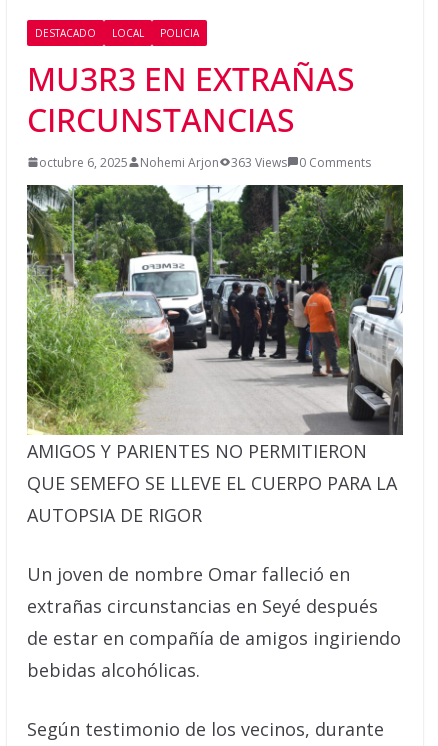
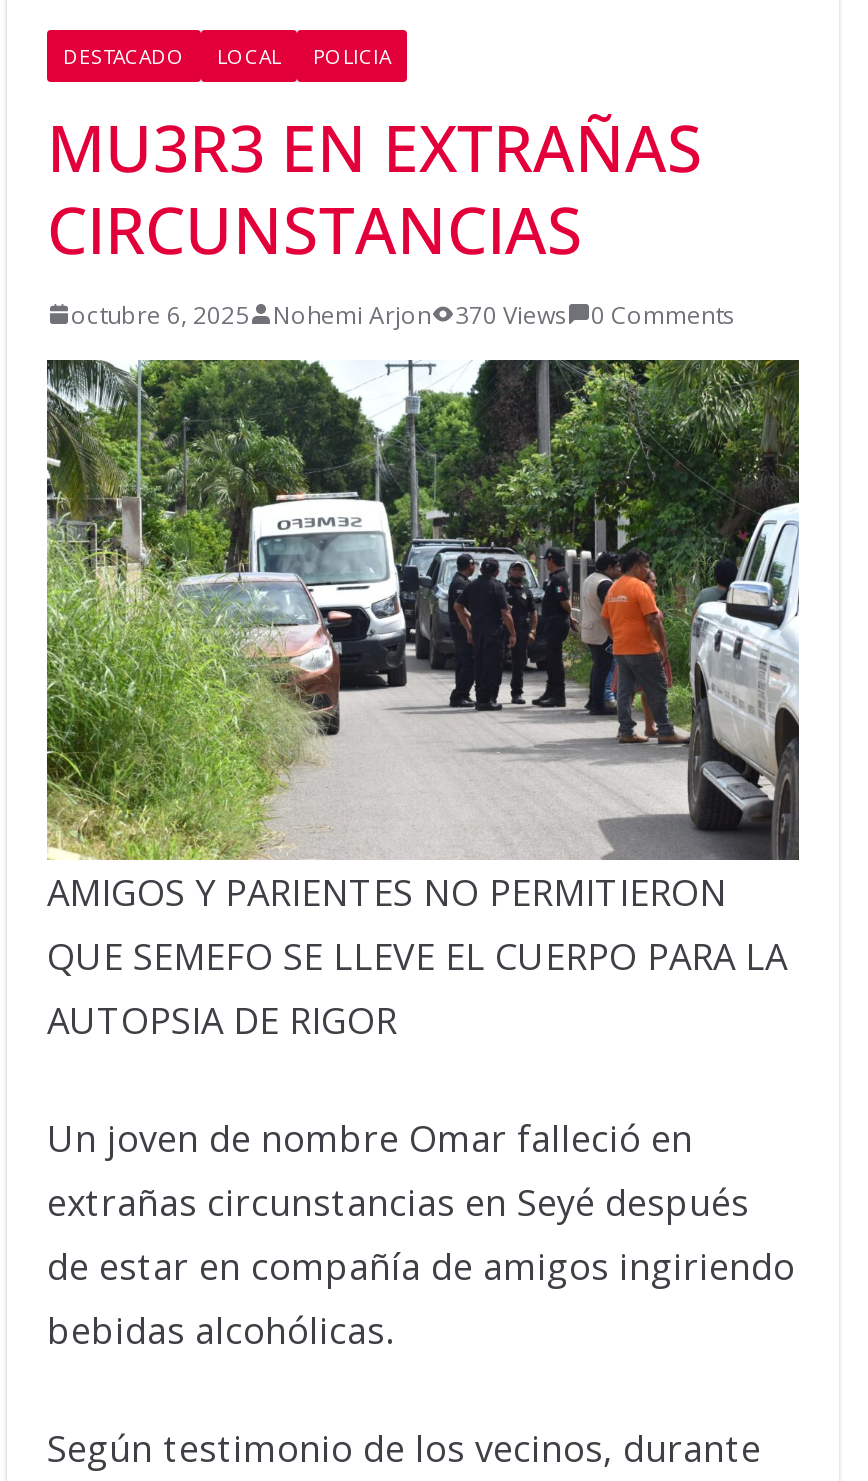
[39,154,371,171] octubre 6, 2025 Nohemi Arjon 363 Views 0 Comments -> [71,298,735,332] octubre 6, 2025 Nohemi Arjon 370 Views 0 Comments

